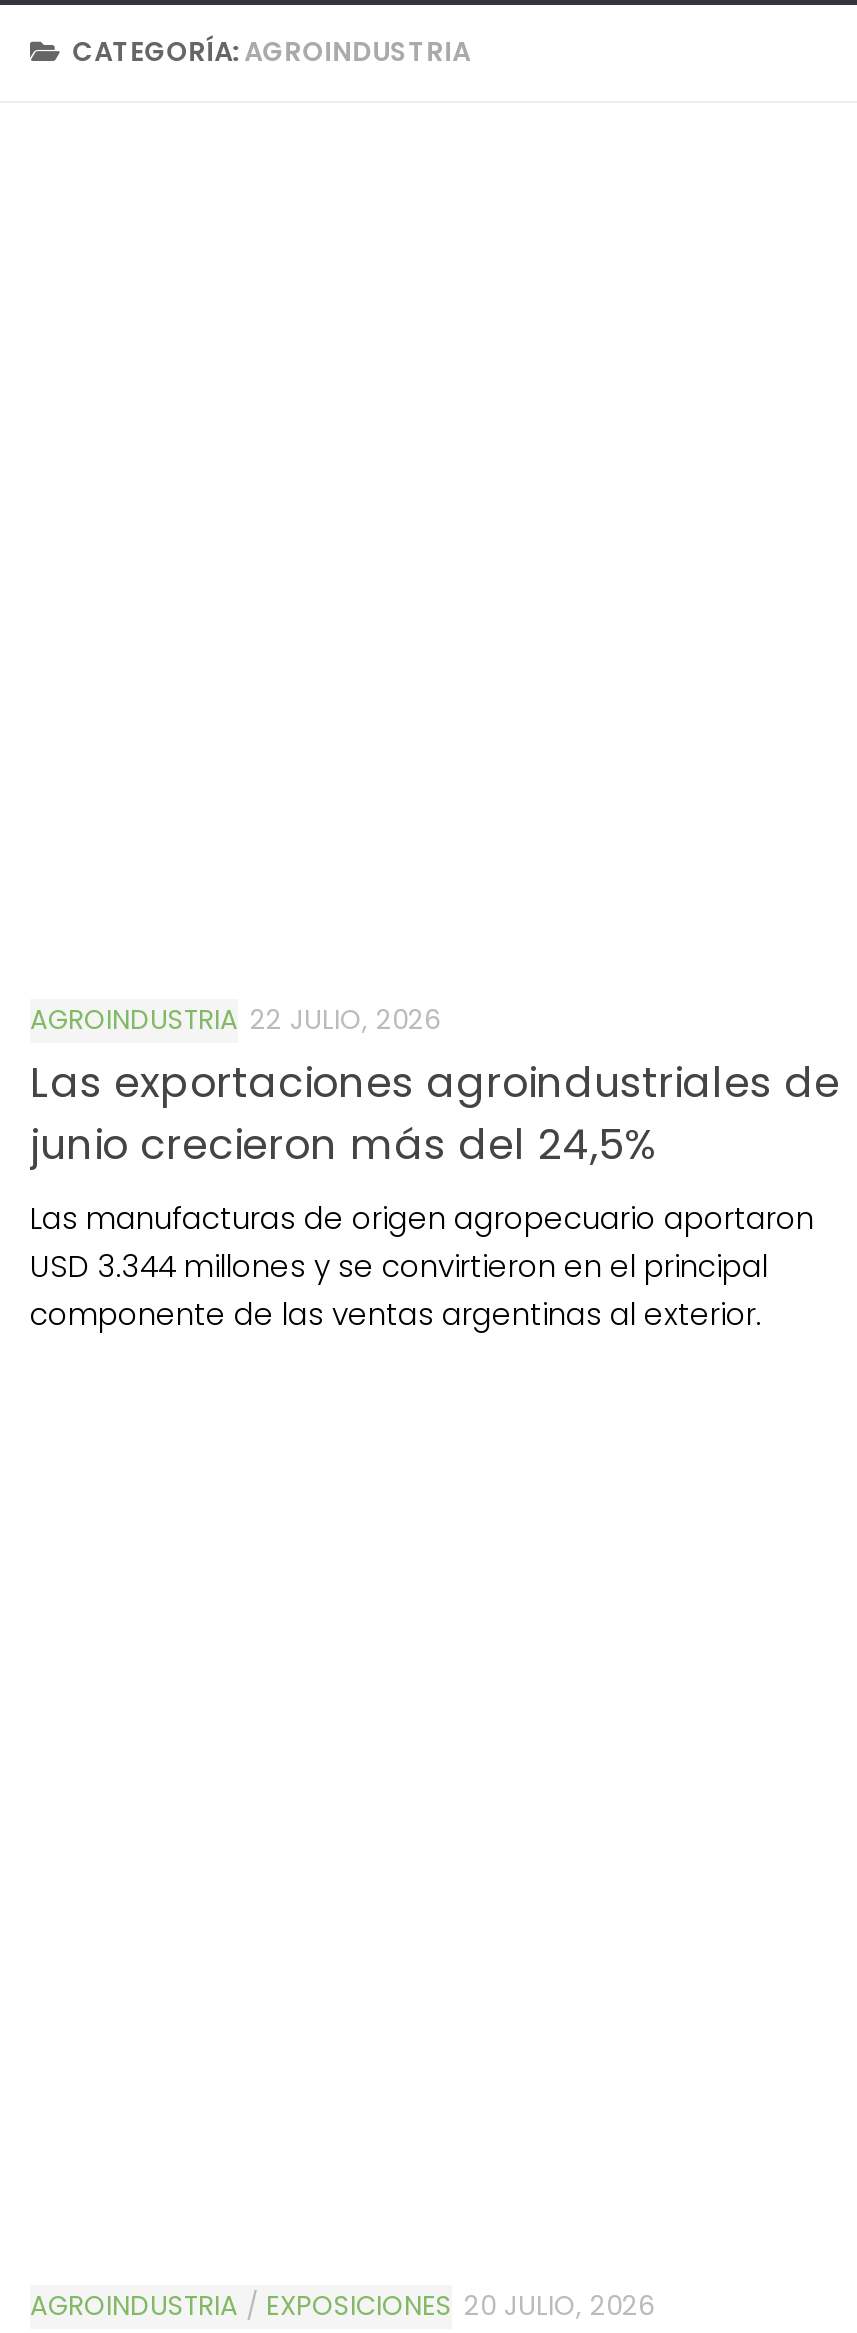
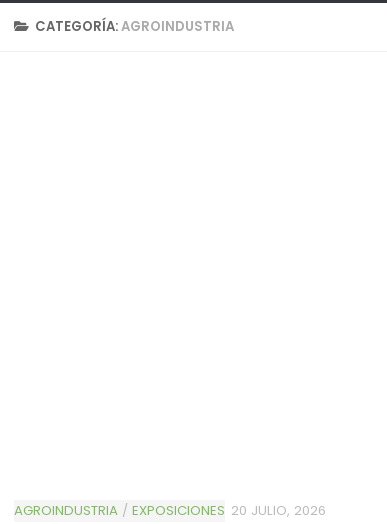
[30,1001,840,1335] AGROINDUSTRIA 22 JULIO, 2026 | Las exportaciones agroindustriales de | junio crecieron más del 24,5% | Las manufacturas de origen agropecuario aportaron | USD 3.344 millones y se convirtieron en el principal | componente de las ventas argentinas al exterior. -> none

